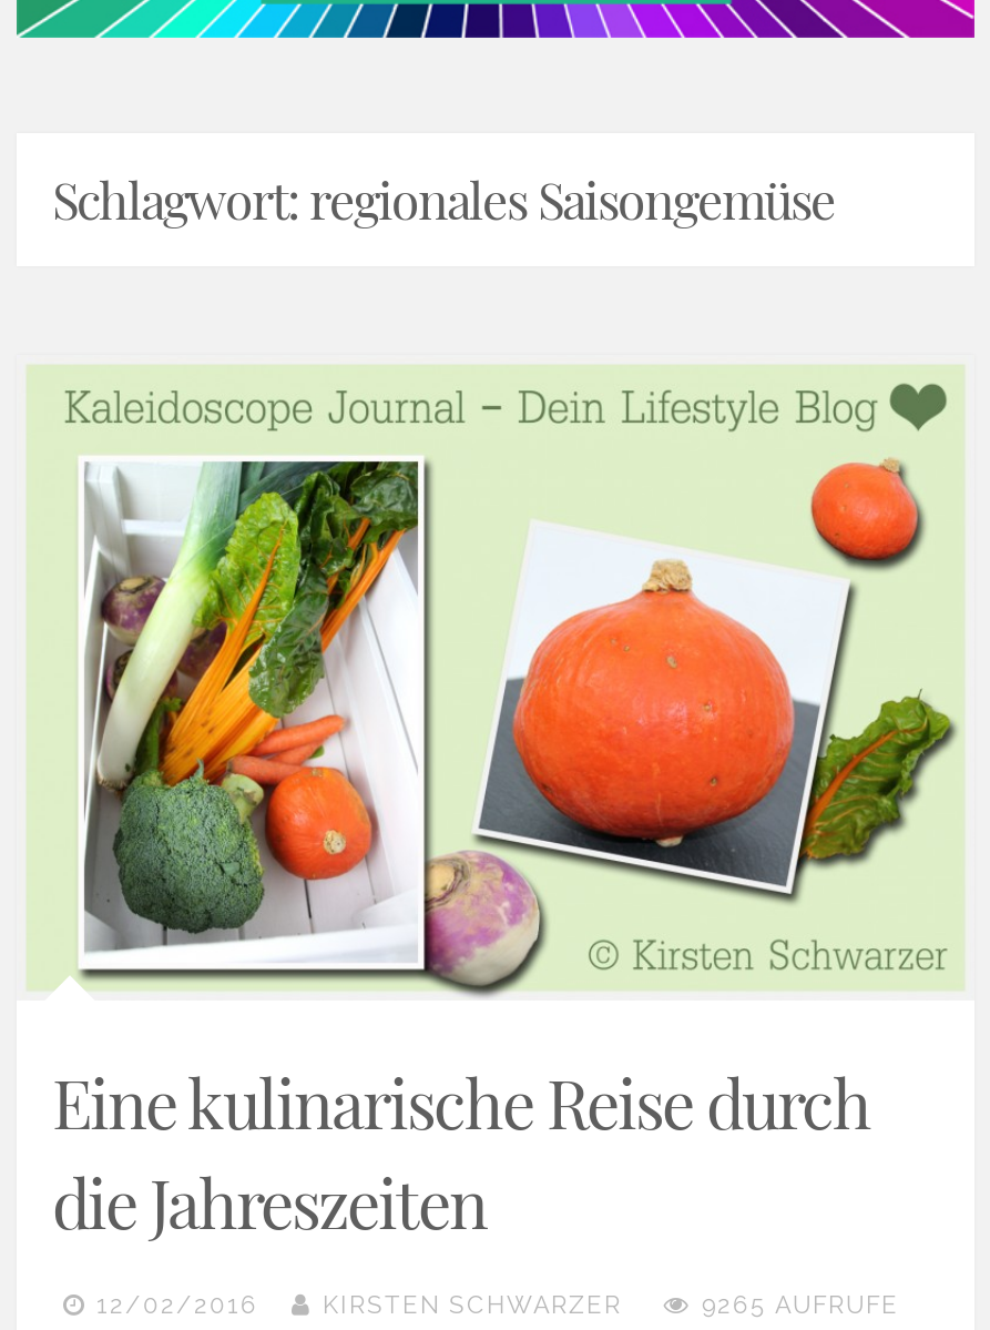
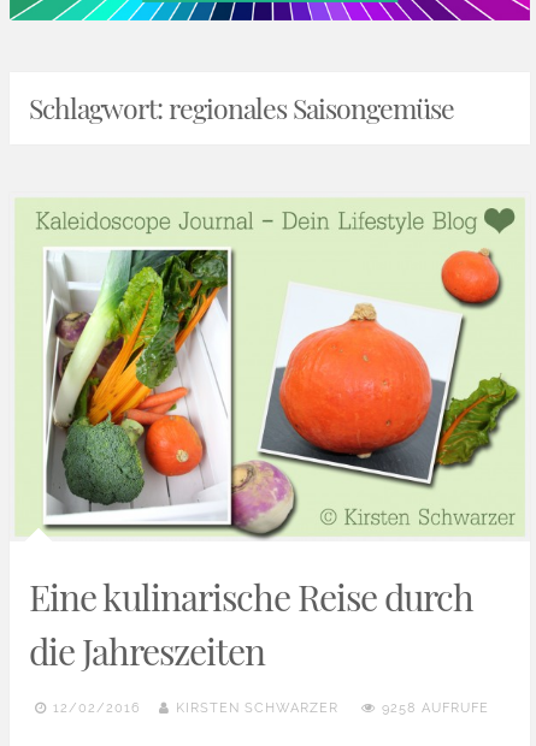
[702,1291,899,1320] 9265 AUFRUFE -> [382,700,489,716] 9258 AUFRUFE

